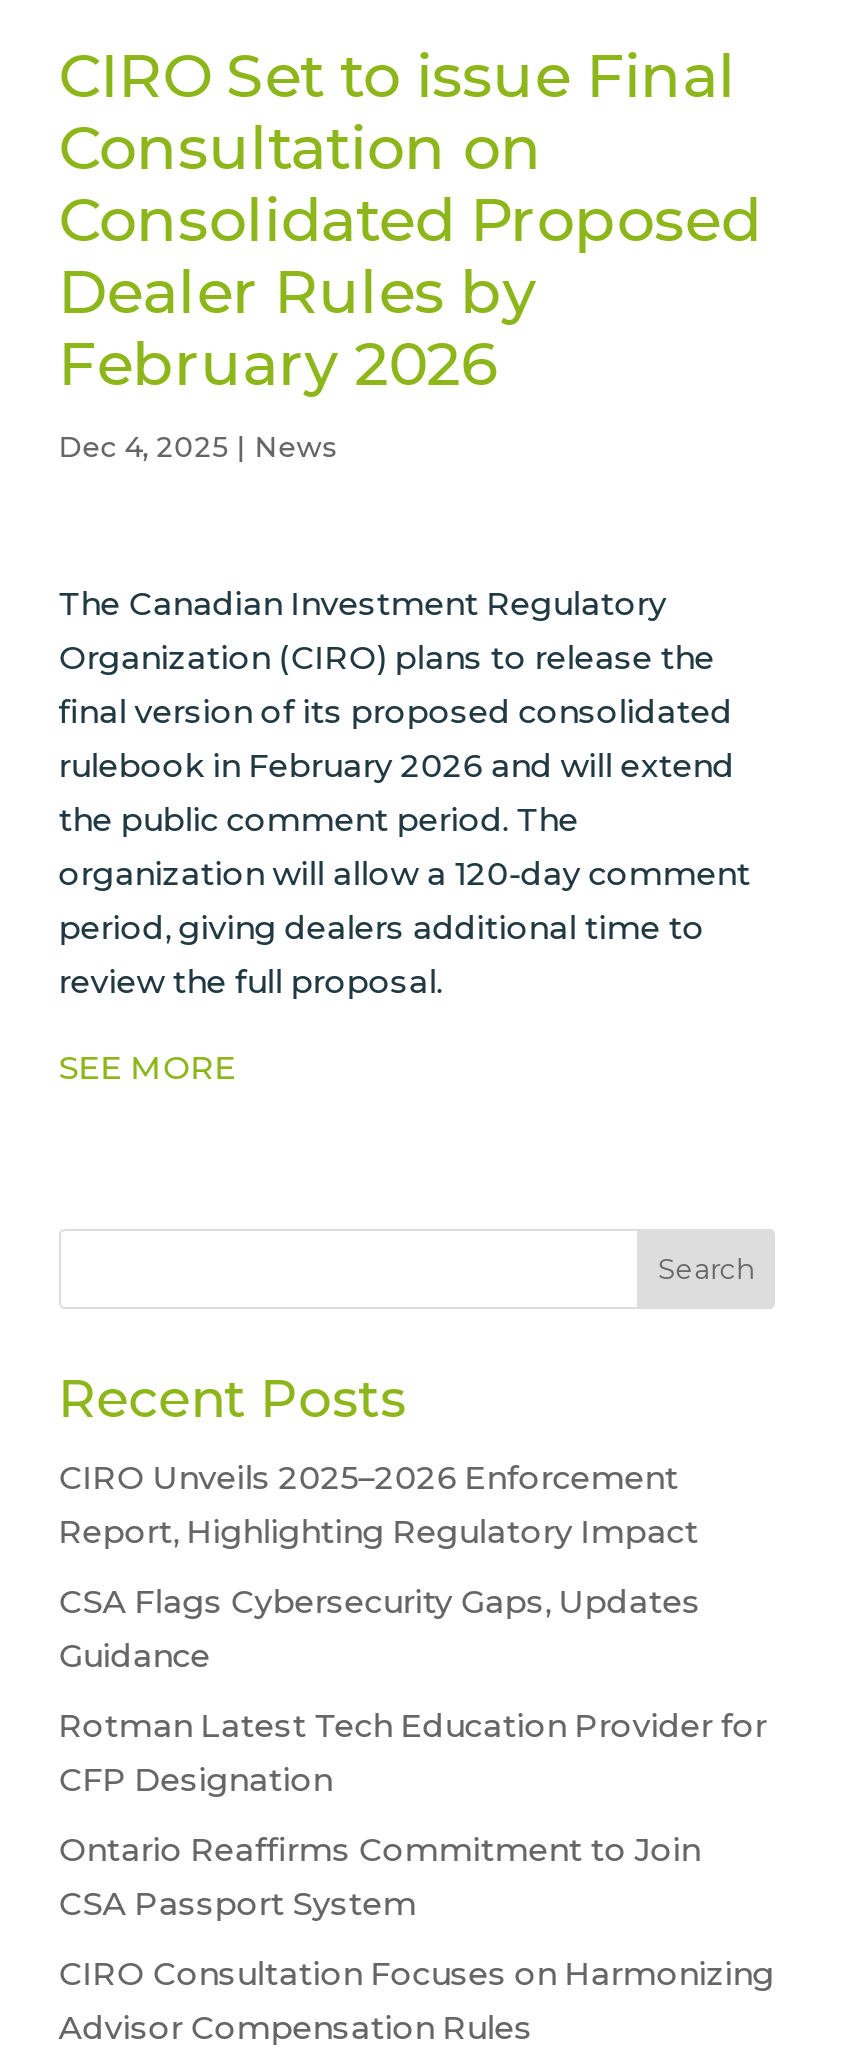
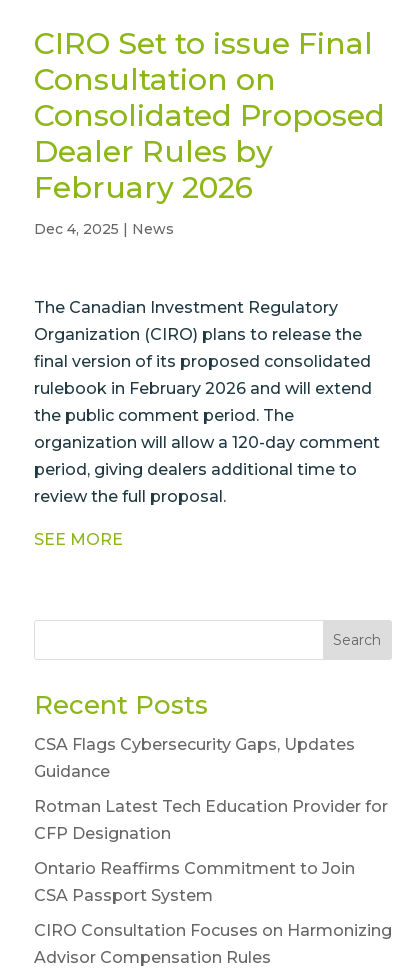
[59,1460,699,1552] CIRO Unveils 2025–2026 Enforcement | Report, Highlighting Regulatory Impact -> none

